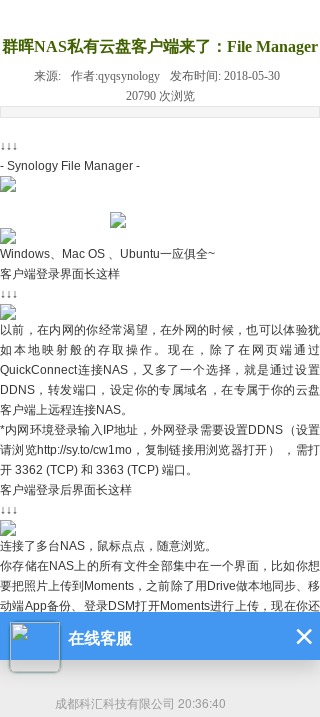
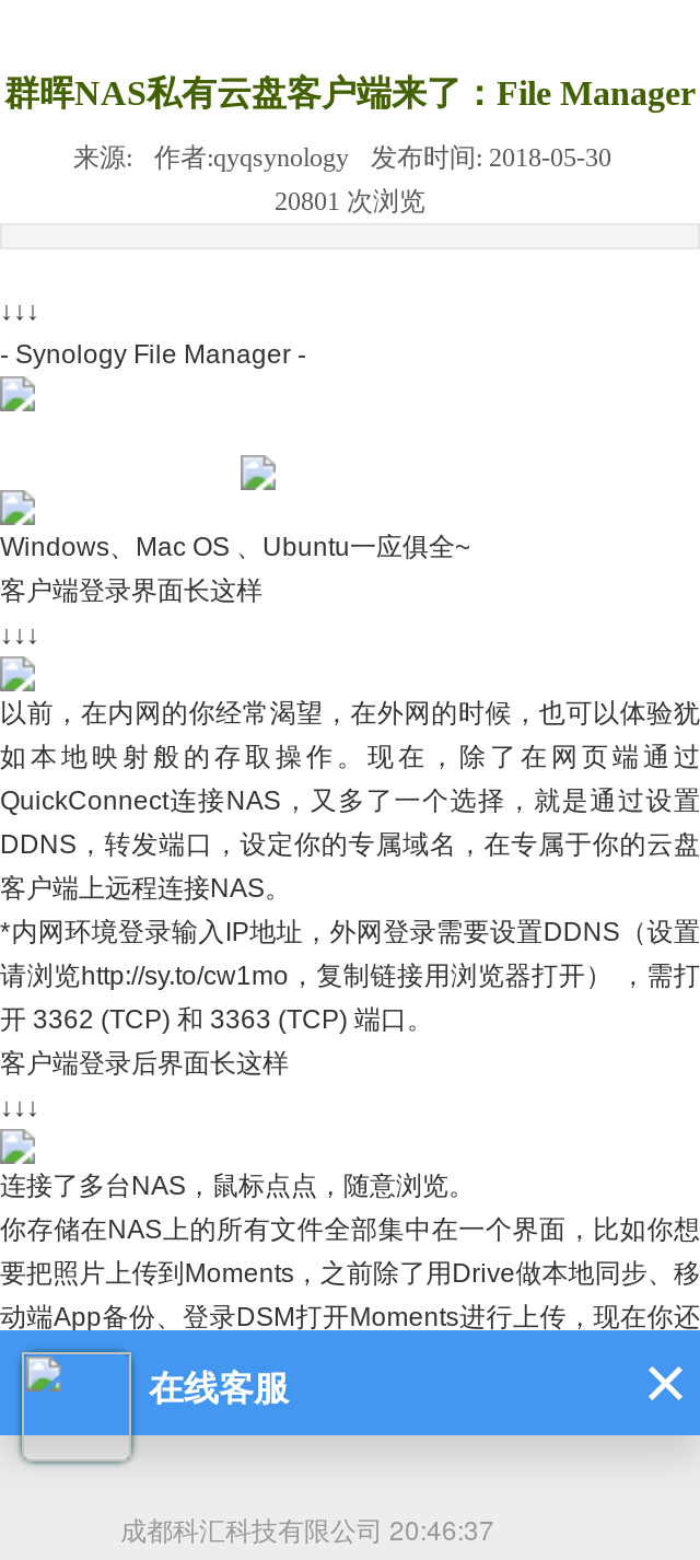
[125,89,194,103] 20790次浏览 -> [275,186,425,217] 20801次浏览

